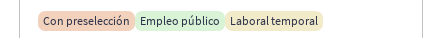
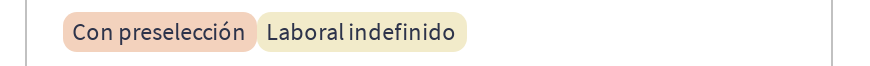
[140,13,318,28] Empleo público | Laboral temporal -> [266,15,456,45] Laboral indefinido

